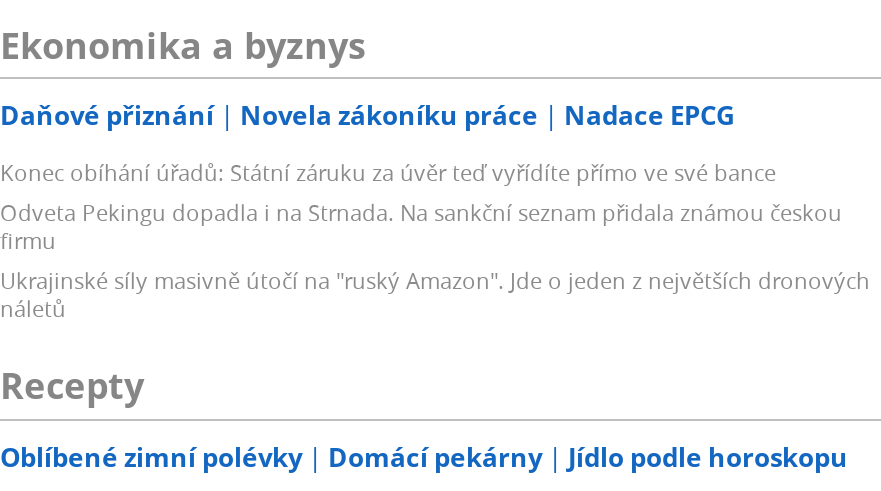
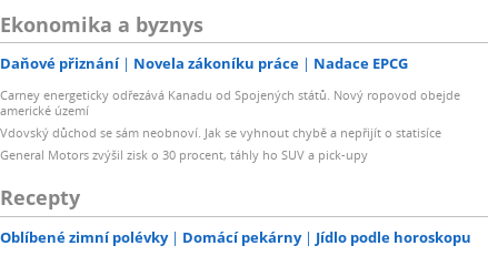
[0,157,870,323] Konec obíhání úřadů: Státní záruku za úvěr teď vyřídíte přímo ve své bance | Odveta Pekingu dopadla i na Strnada. Na sankční seznam přidala známou českou | firmu | Ukrajinské síly masivně útočí na "ruský Amazon". Jde o jeden z největších dronových | náletů -> [0,86,460,163] Carney energeticky odřezává Kanadu od Spojených států. Nový ropovod obejde | americké území | Vdovský důchod se sám neobnoví. Jak se vyhnout chybě a nepřijít o statisíce | General Motors zvýšil zisk o 30 procent, táhly ho SUV a pick-upy

